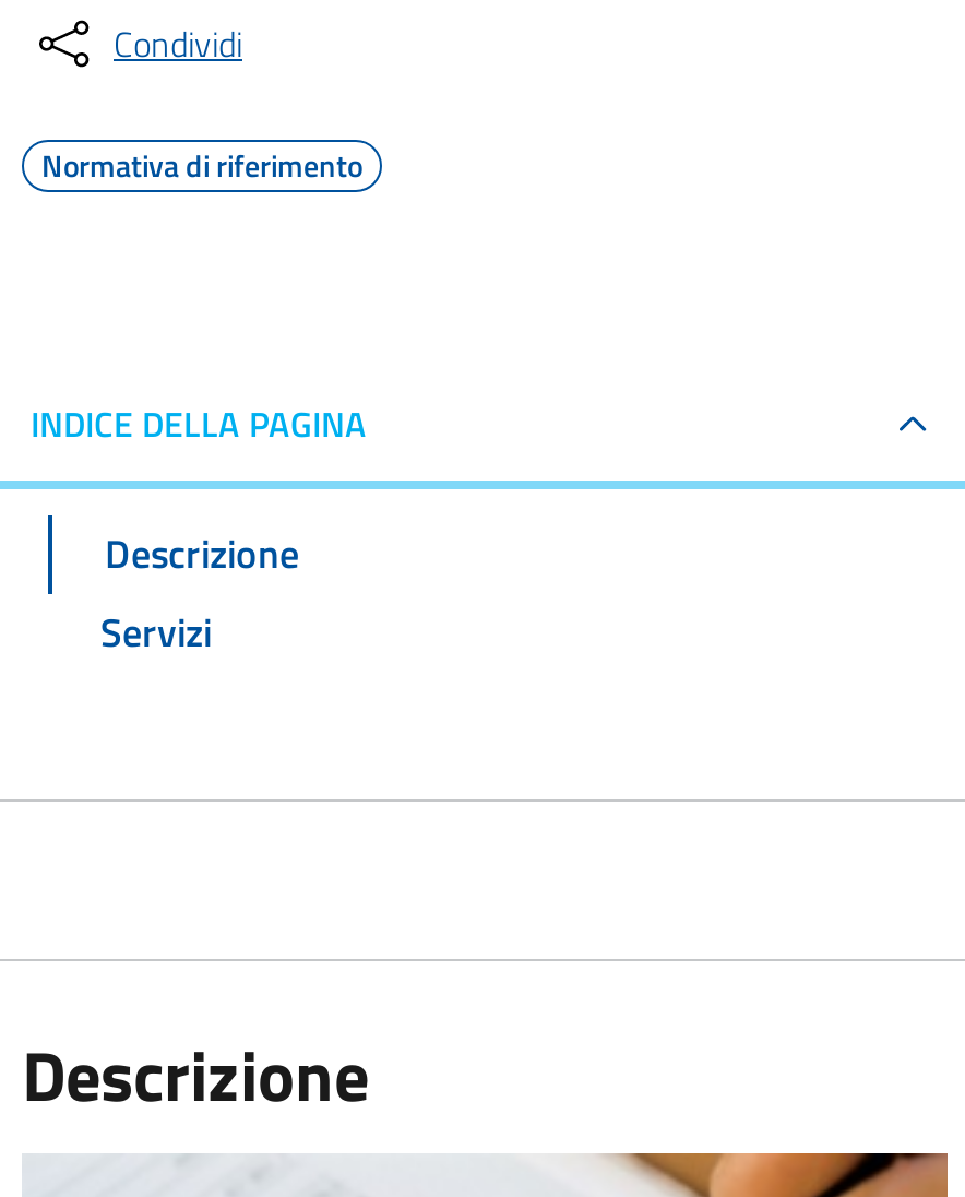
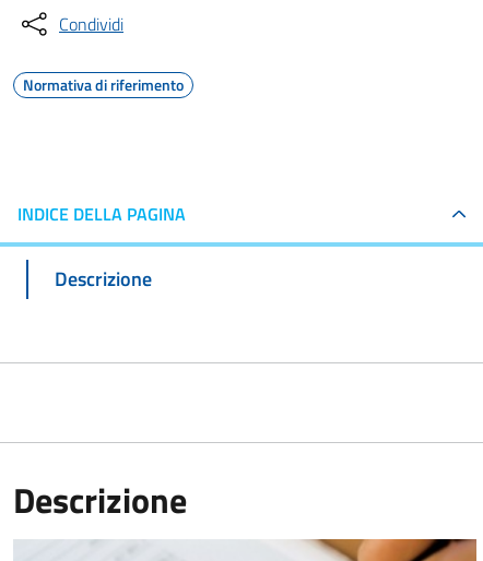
[100,602,212,661] Servizi -> none

